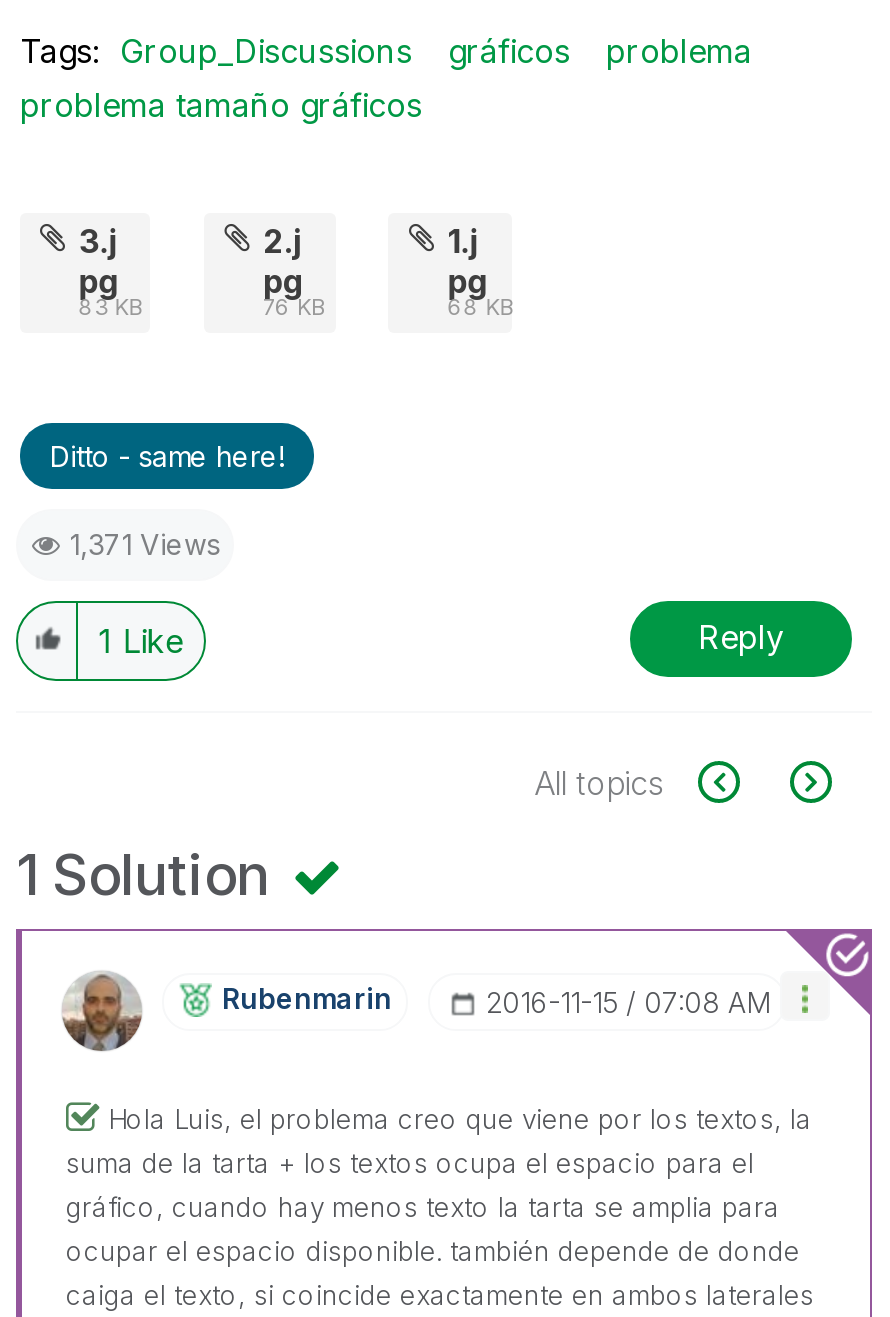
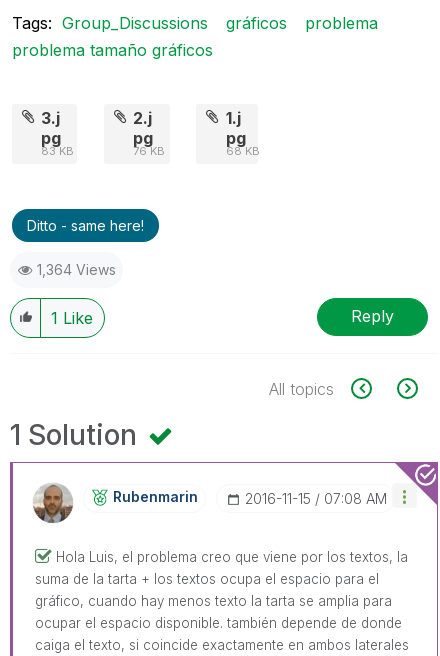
[70,526,220,560] 1,371 Views -> [37,260,116,277] 1,364 Views

